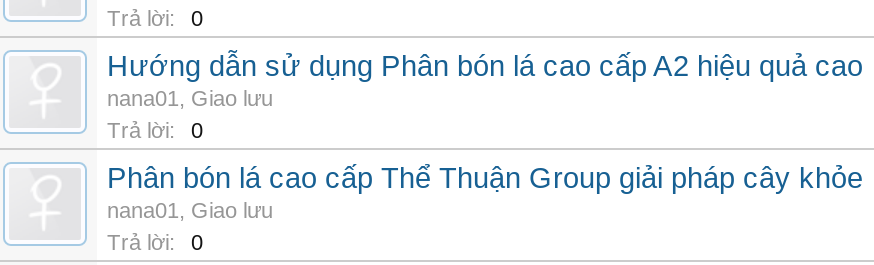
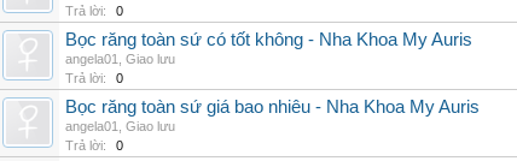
[107,50,863,110] Hướng dẫn sử dụng Phân bón lá cao cấp A2 hiệu quả cao | nana01, Giao lưu -> [65,30,472,66] Bọc răng toàn sứ có tốt không - Nha Khoa My Auris | angela01, Giao lưu
[107,162,863,222] Phân bón lá cao cấp Thể Thuận Group giải pháp cây khỏe | nana01, Giao lưu -> [65,97,480,133] Bọc răng toàn sứ giá bao nhiêu - Nha Khoa My Auris | angela01, Giao lưu

